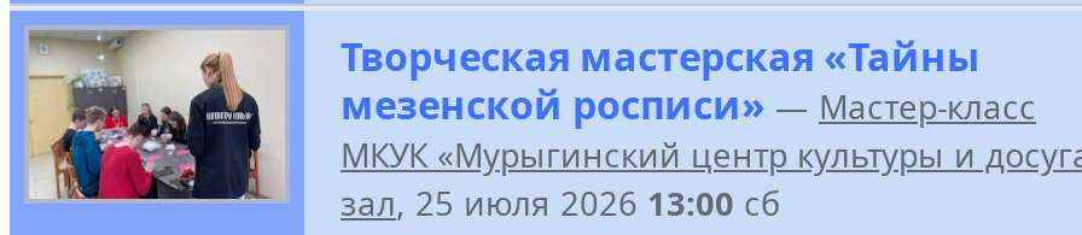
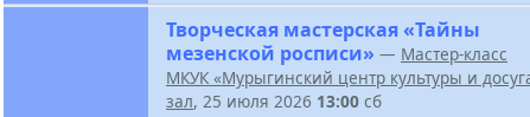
[24,25,290,204] [image] -> none

